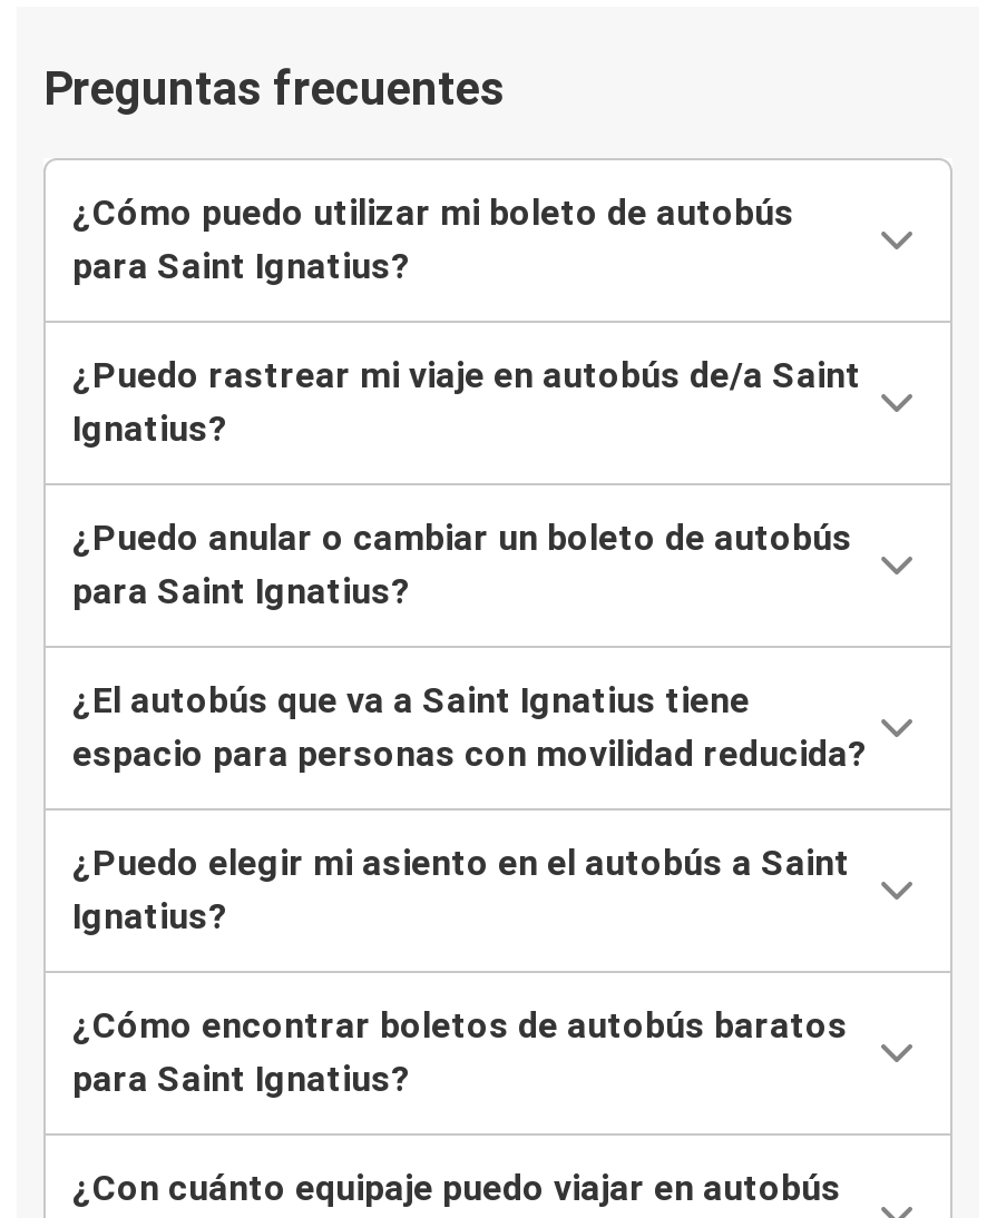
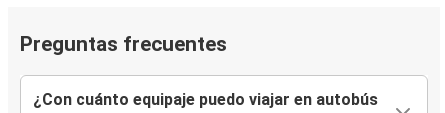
[72,192,868,1101] ¿Cómo puedo utilizar mi boleto de autobús | para Saint Ignatius? | ¿Puedo rastrear mi viaje en autobús de/a Saint | Ignatius? | ¿Puedo anular o cambiar un boleto de autobús | para Saint Ignatius? | ¿El autobús que va a Saint Ignatius tiene | espacio para personas con movilidad reducida? | ¿Puedo elegir mi asiento en el autobús a Saint | Ignatius? | ¿Cómo encontrar boletos de autobús baratos | para Saint Ignatius? -> none

